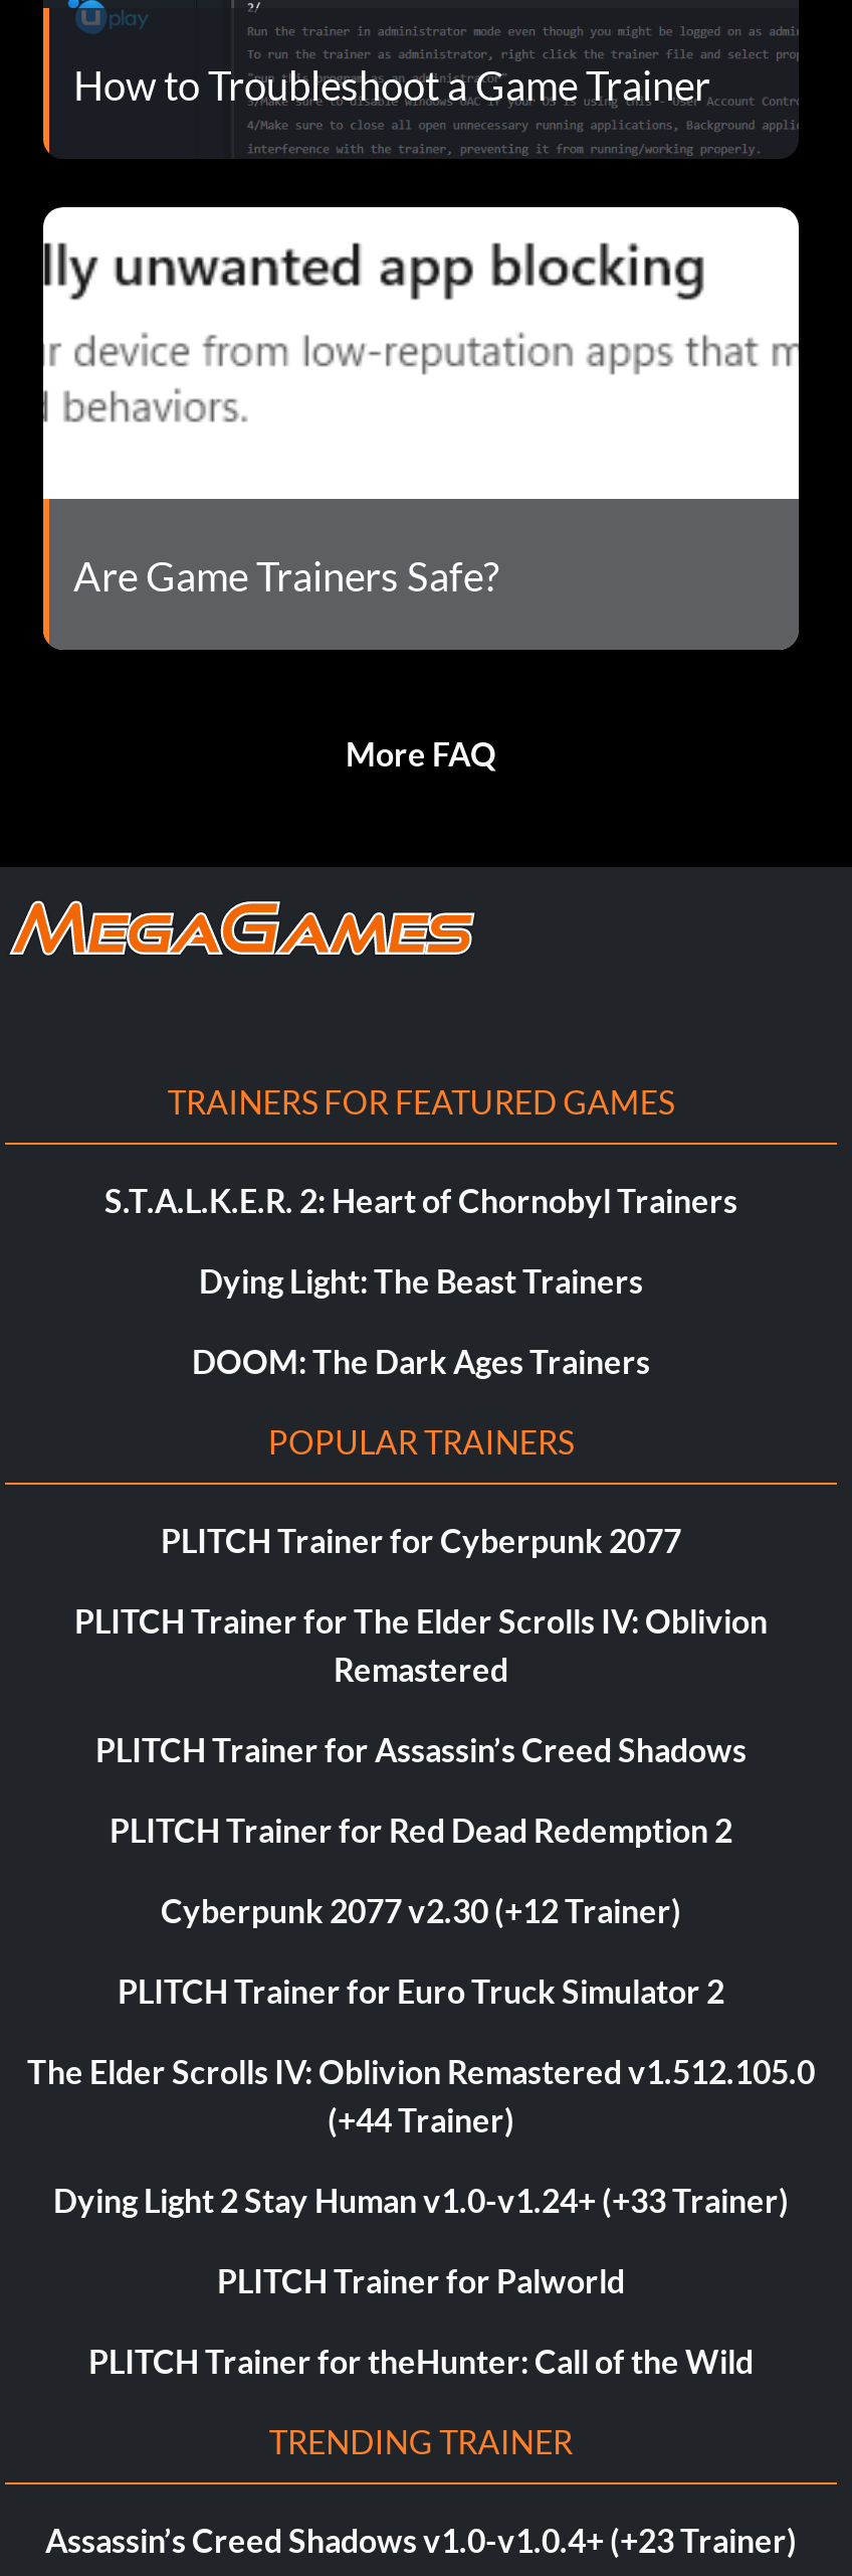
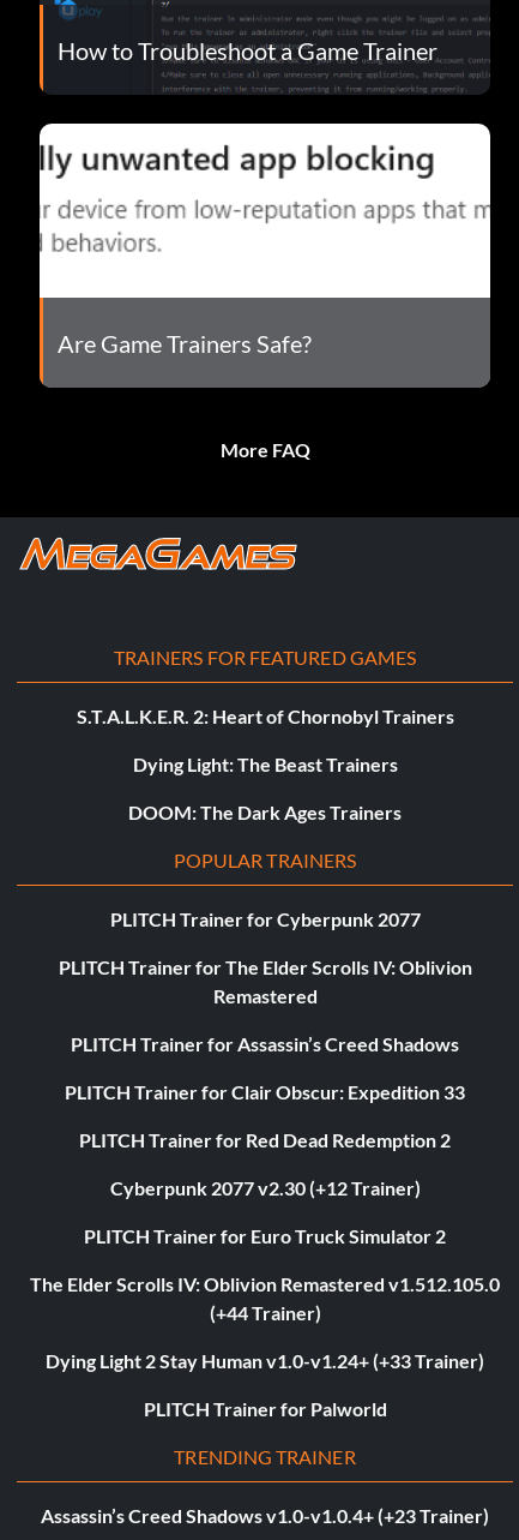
none -> [65,1080,465,1103] PLITCH Trainer for Clair Obscur: Expedition 33
moved [27,1811,815,2300] -> [30,1128,500,1420]: PLITCH Trainer for Red Dead Redemption 2 | Cyberpunk 2077 v2.30 (+12 Trainer) | PLITCH Trainer for Euro Truck Simulator 2 | The Elder Scrolls IV: Oblivion Remastered v1.512.105.0 | (+44 Trainer) | Dying Light 2 Stay Human v1.0-v1.24+ (+33 Trainer) | PLITCH Trainer for Palworld
[88,2342,754,2380] PLITCH Trainer for theHunter: Call of the Wild -> none

